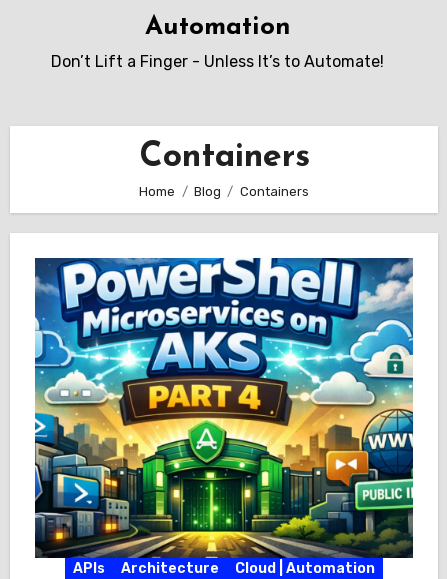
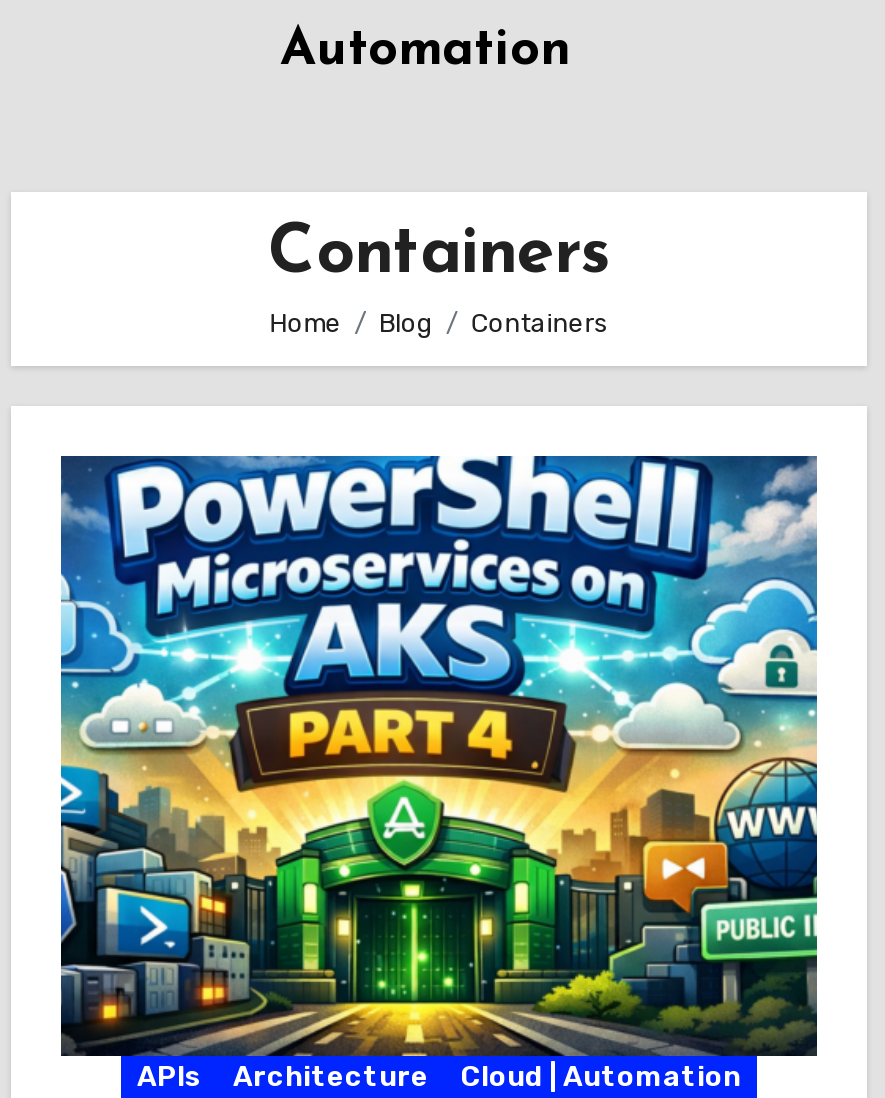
[51,52,384,71] Don’t Lift a Finger - Unless It’s to Automate! -> none

